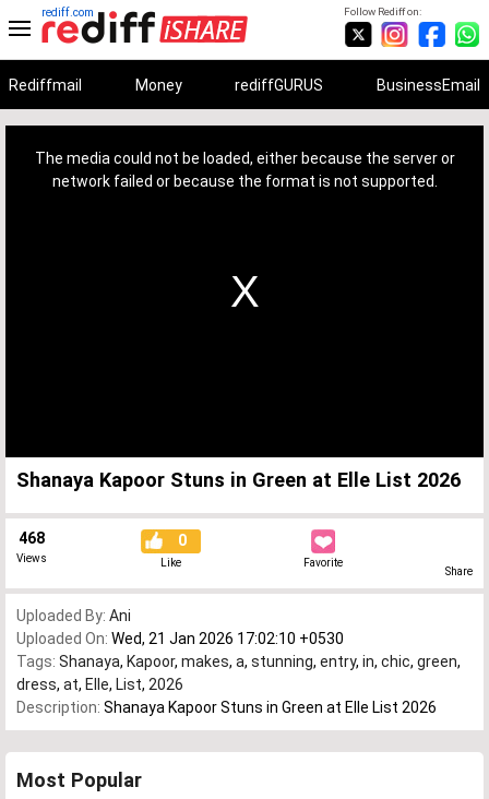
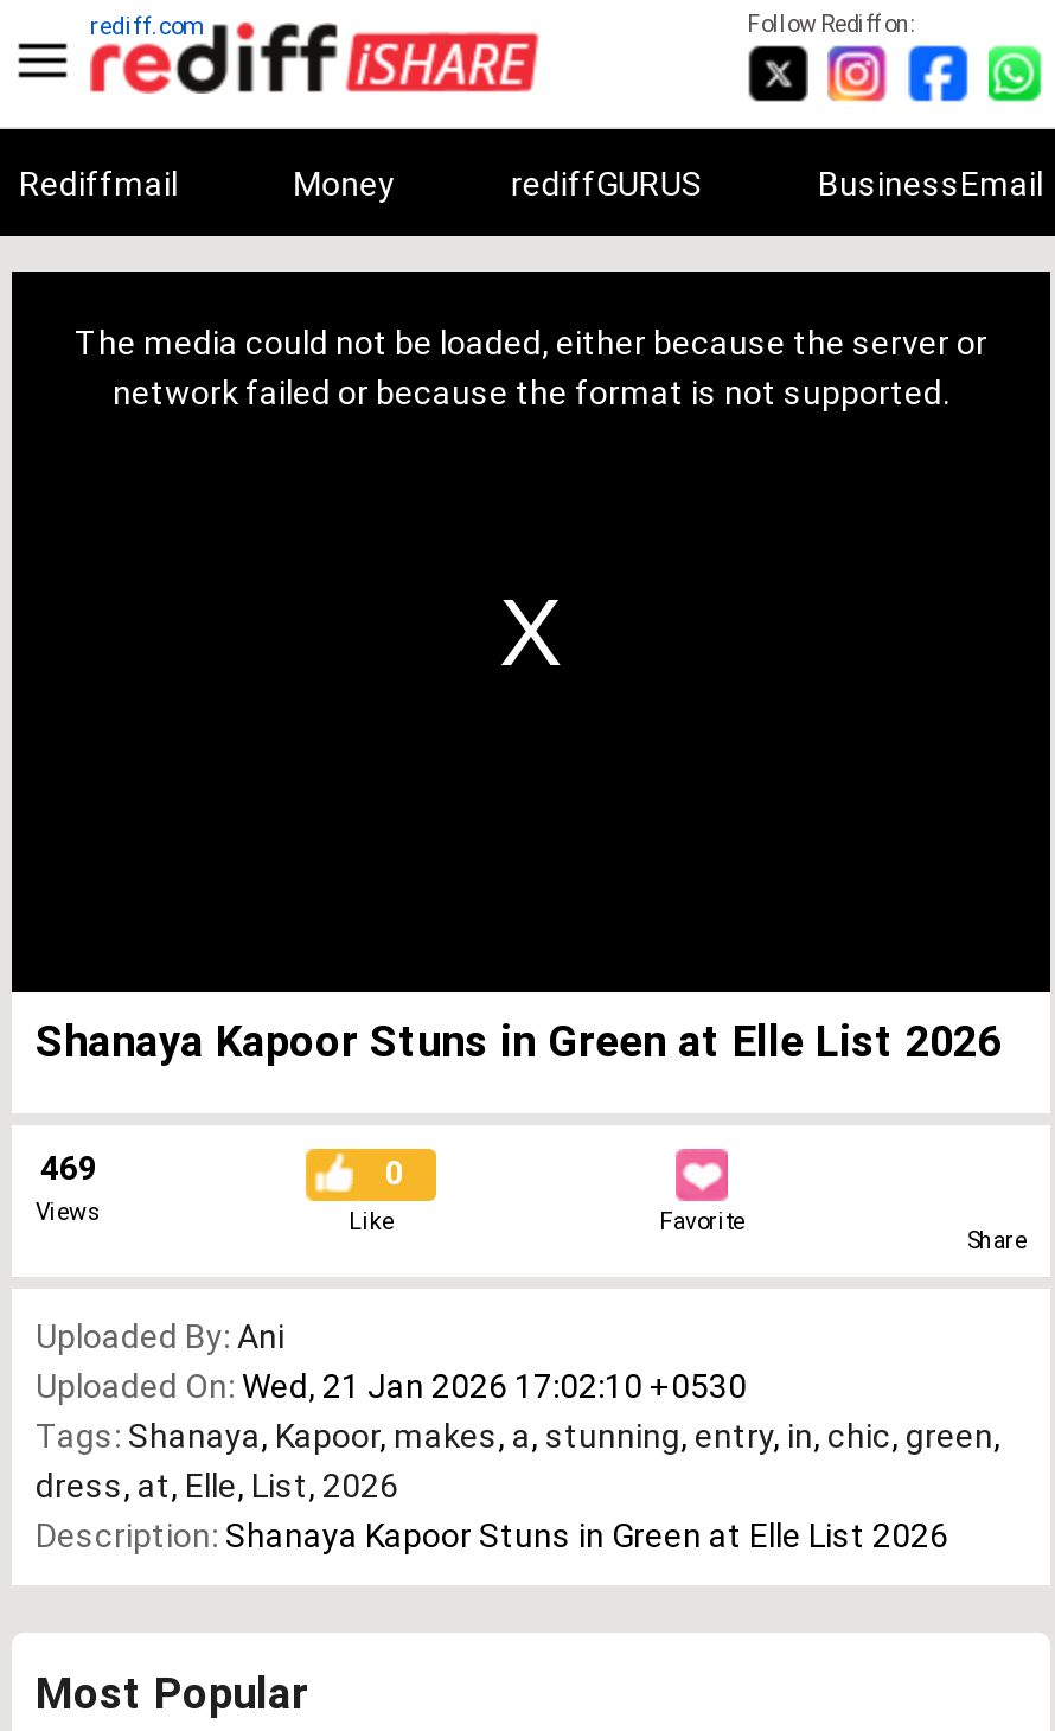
[19,530,45,547] 468 -> [40,1149,97,1187] 469

